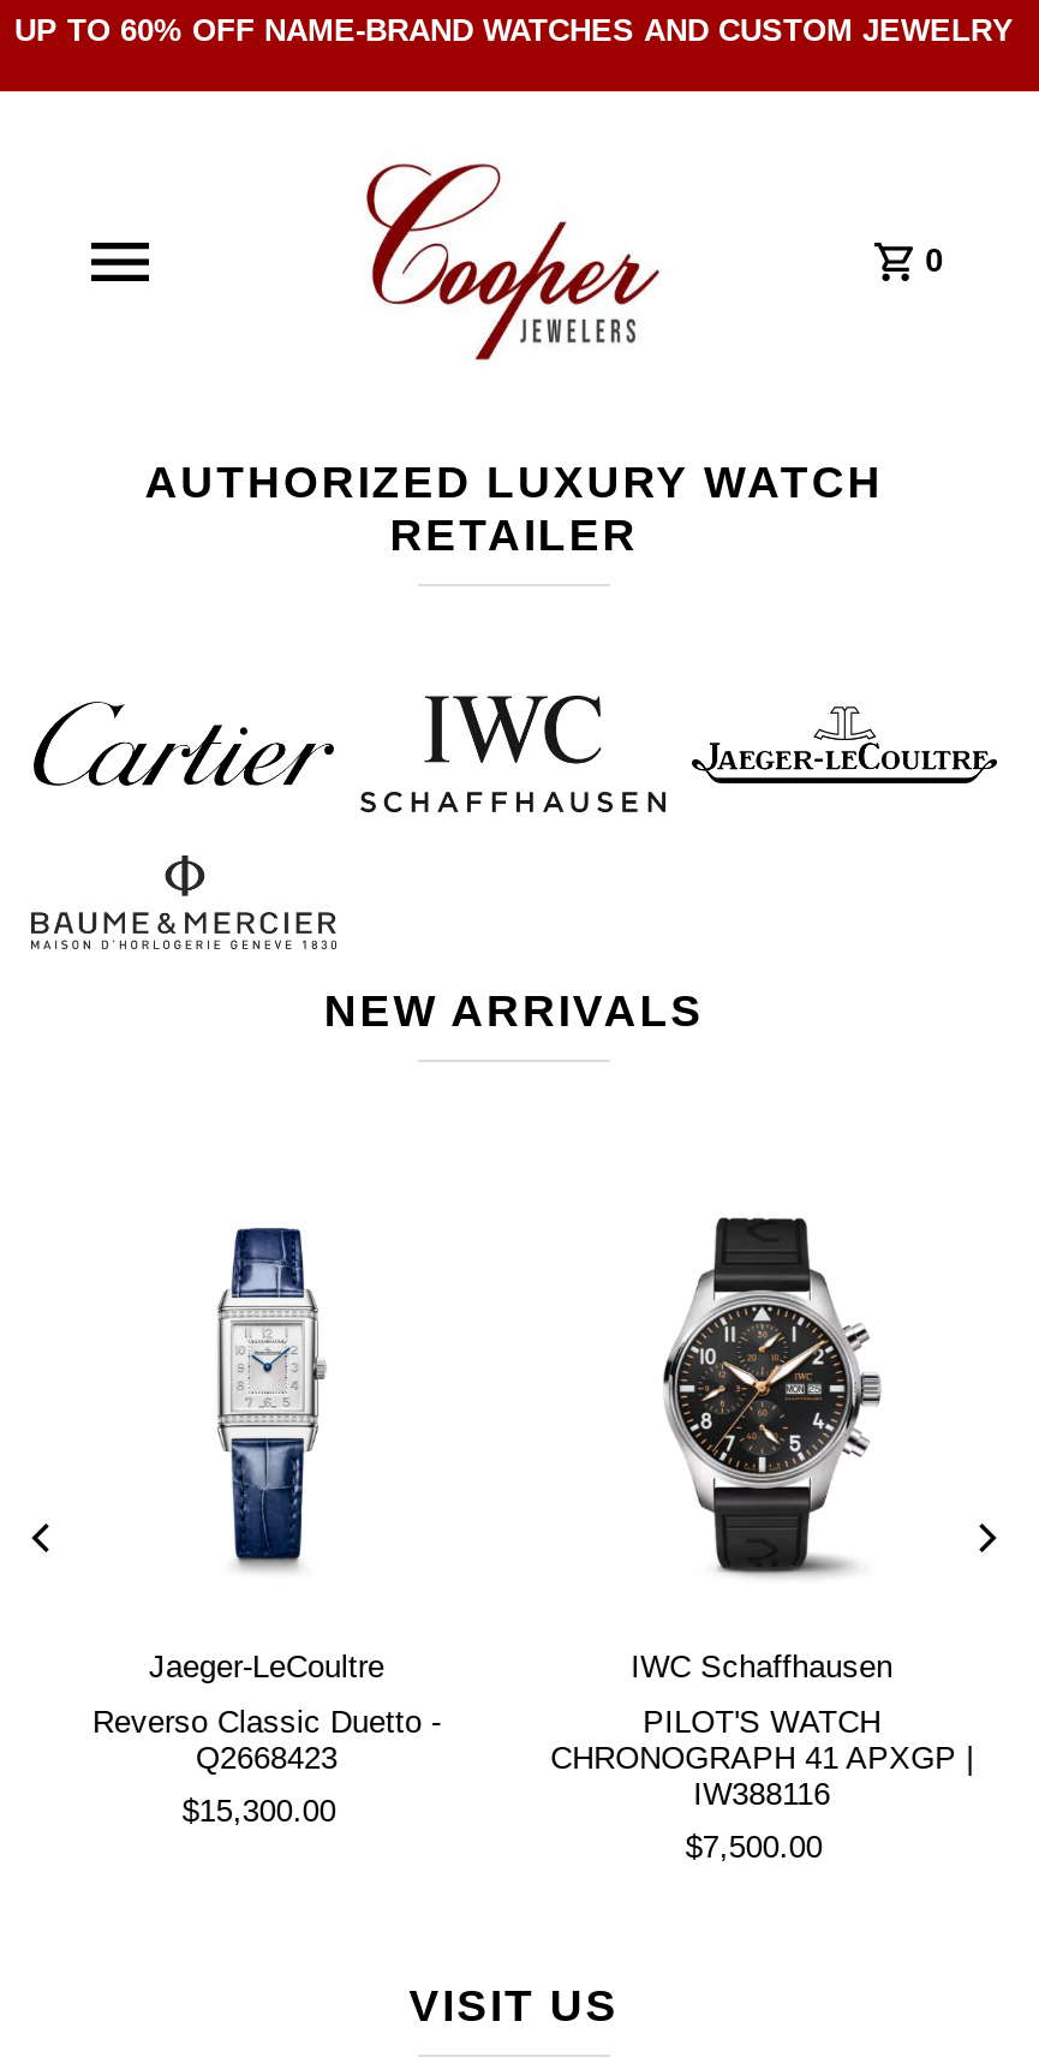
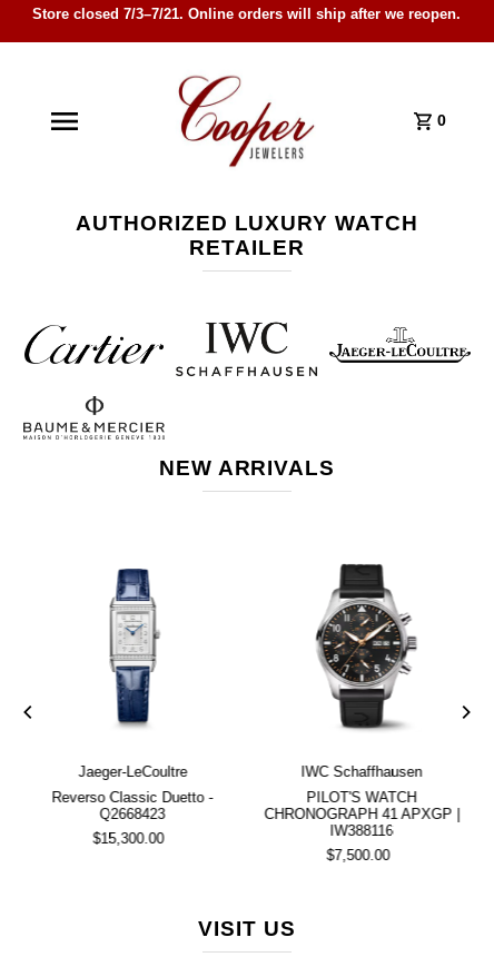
[14,12,1014,48] UP TO 60% OFF NAME-BRAND WATCHES AND CUSTOM JEWELRY -> [33,6,461,22] Store closed 7/3–7/21. Online orders will ship after we reopen.

